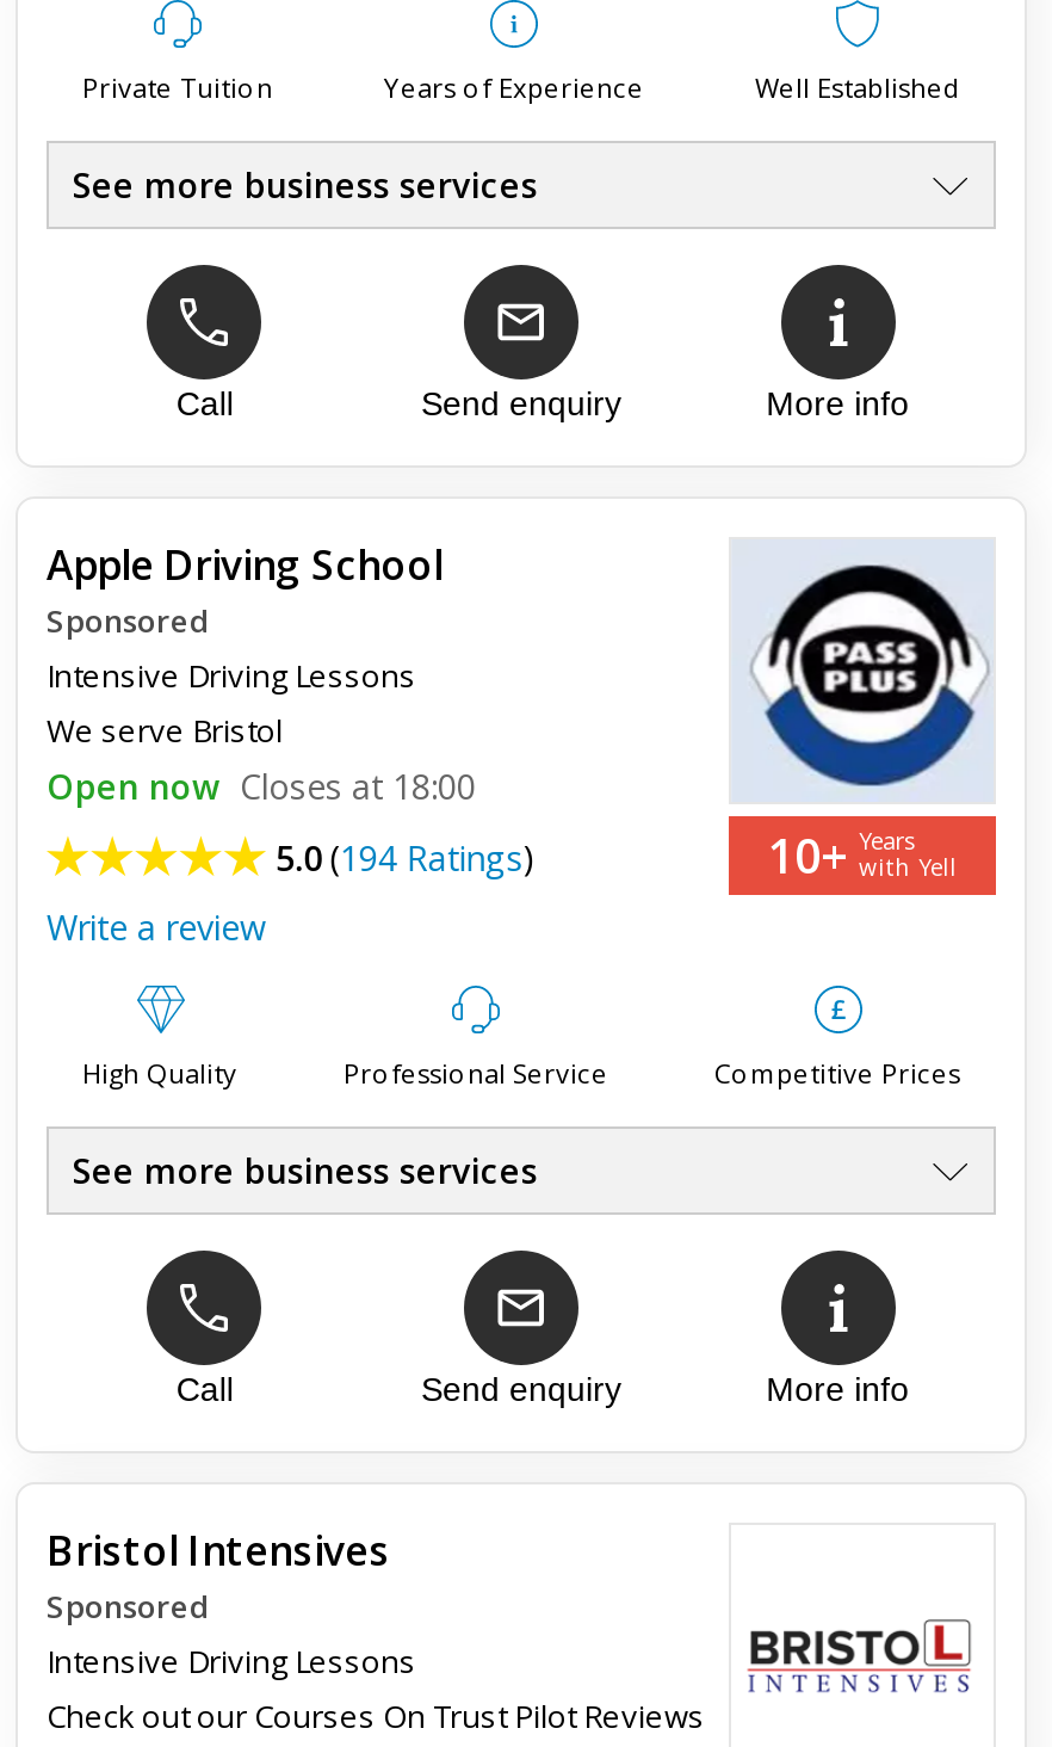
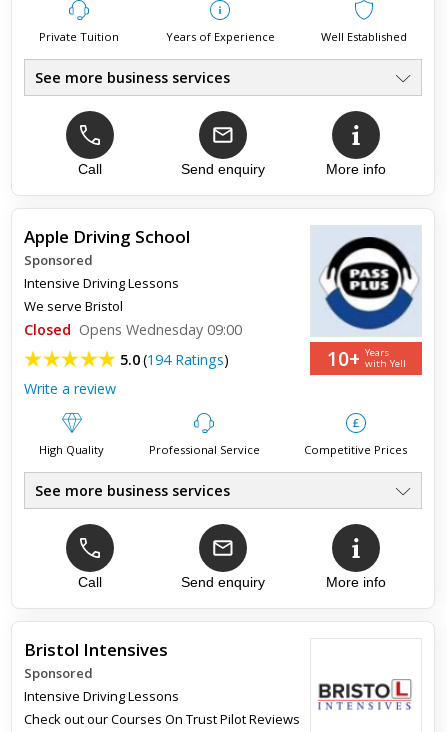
[47,763,476,809] Open now Closes at 18:00 -> [24,320,242,339] Closed Opens Wednesday 09:00

